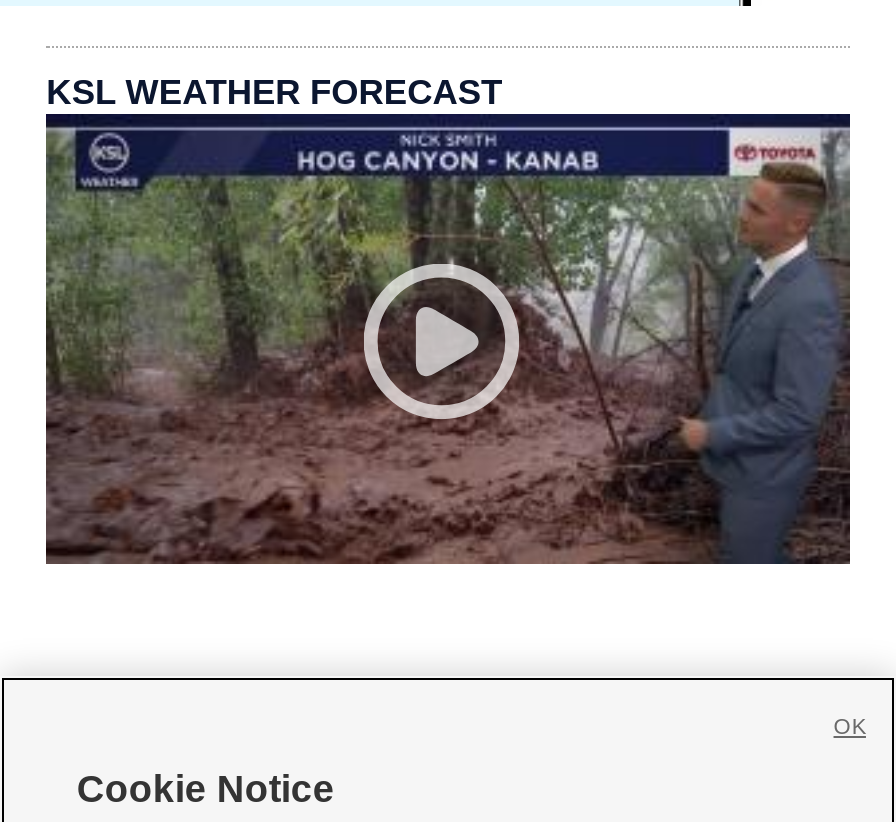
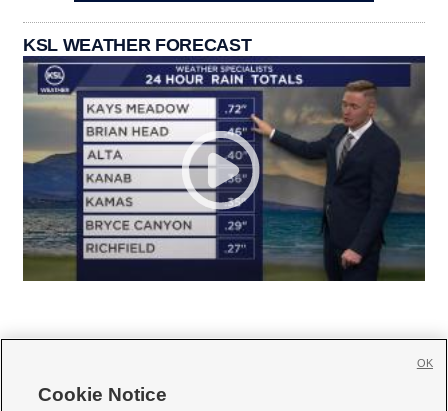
[46,113,850,567] [image] -> [23,55,425,282] [image]

